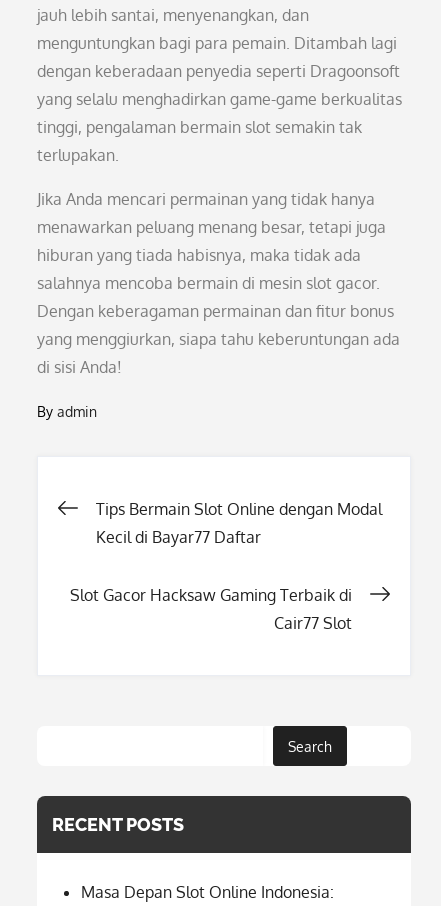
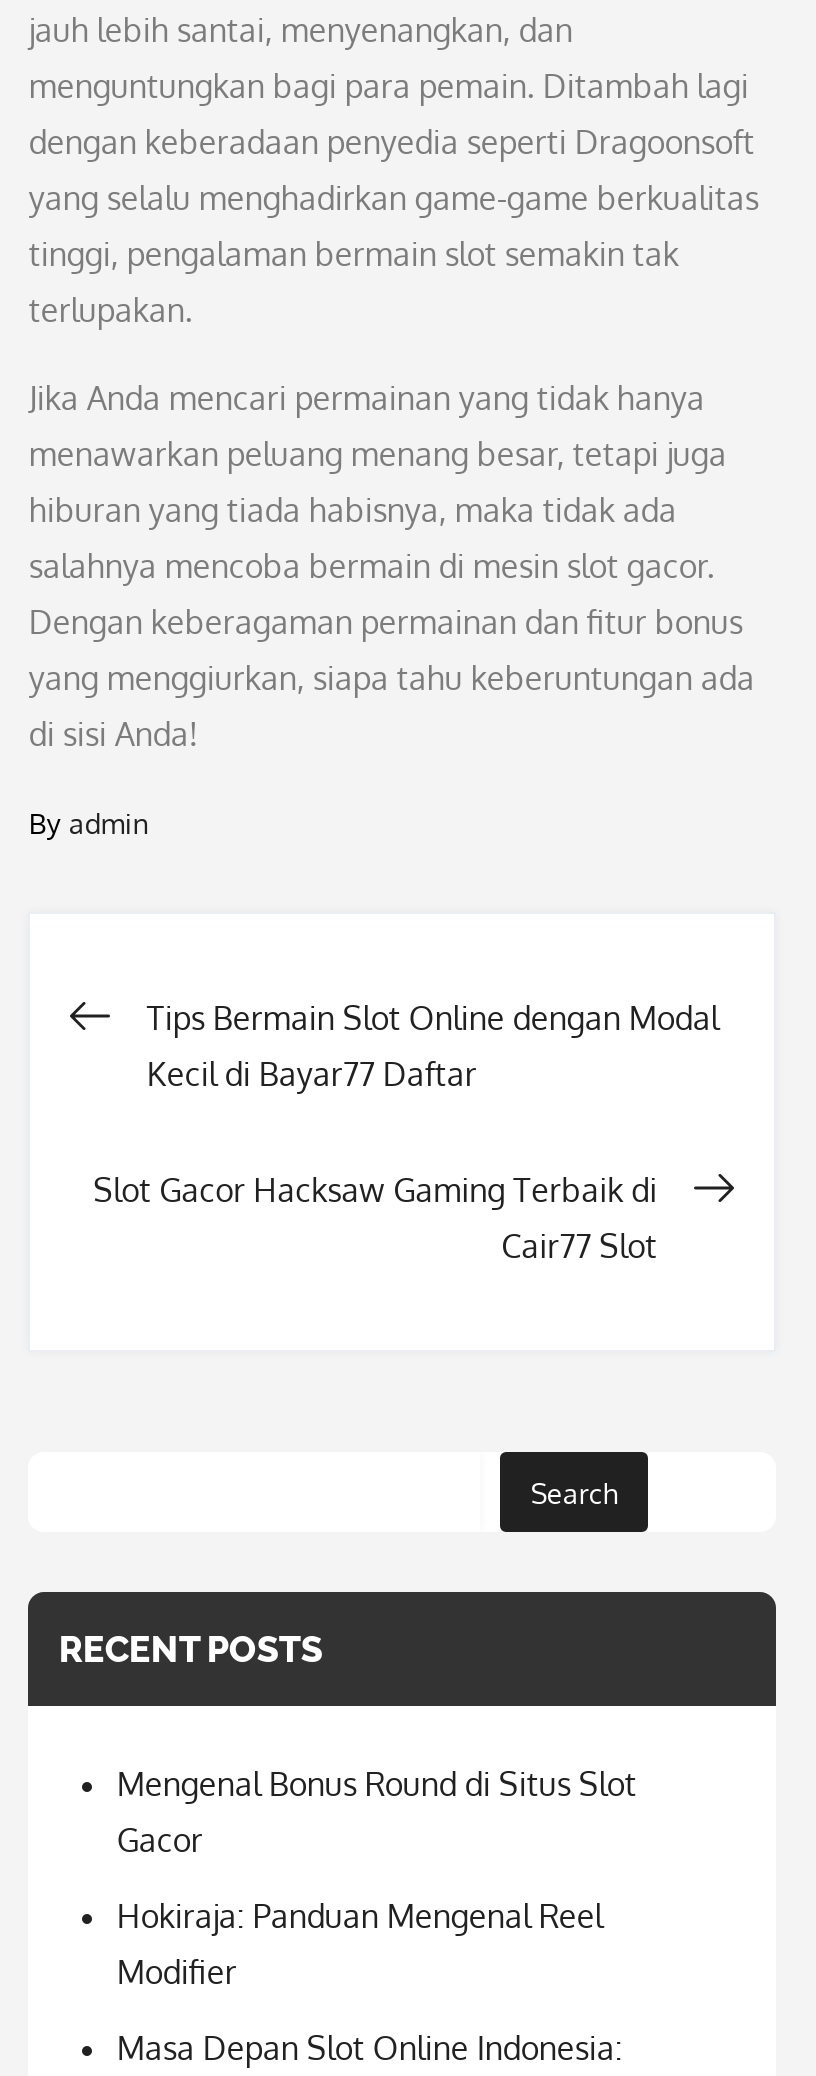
none -> [117,1763,637,1991] Mengenal Bonus Round di Situs Slot | Gacor | Hokiraja: Panduan Mengenal Reel | Modifier

